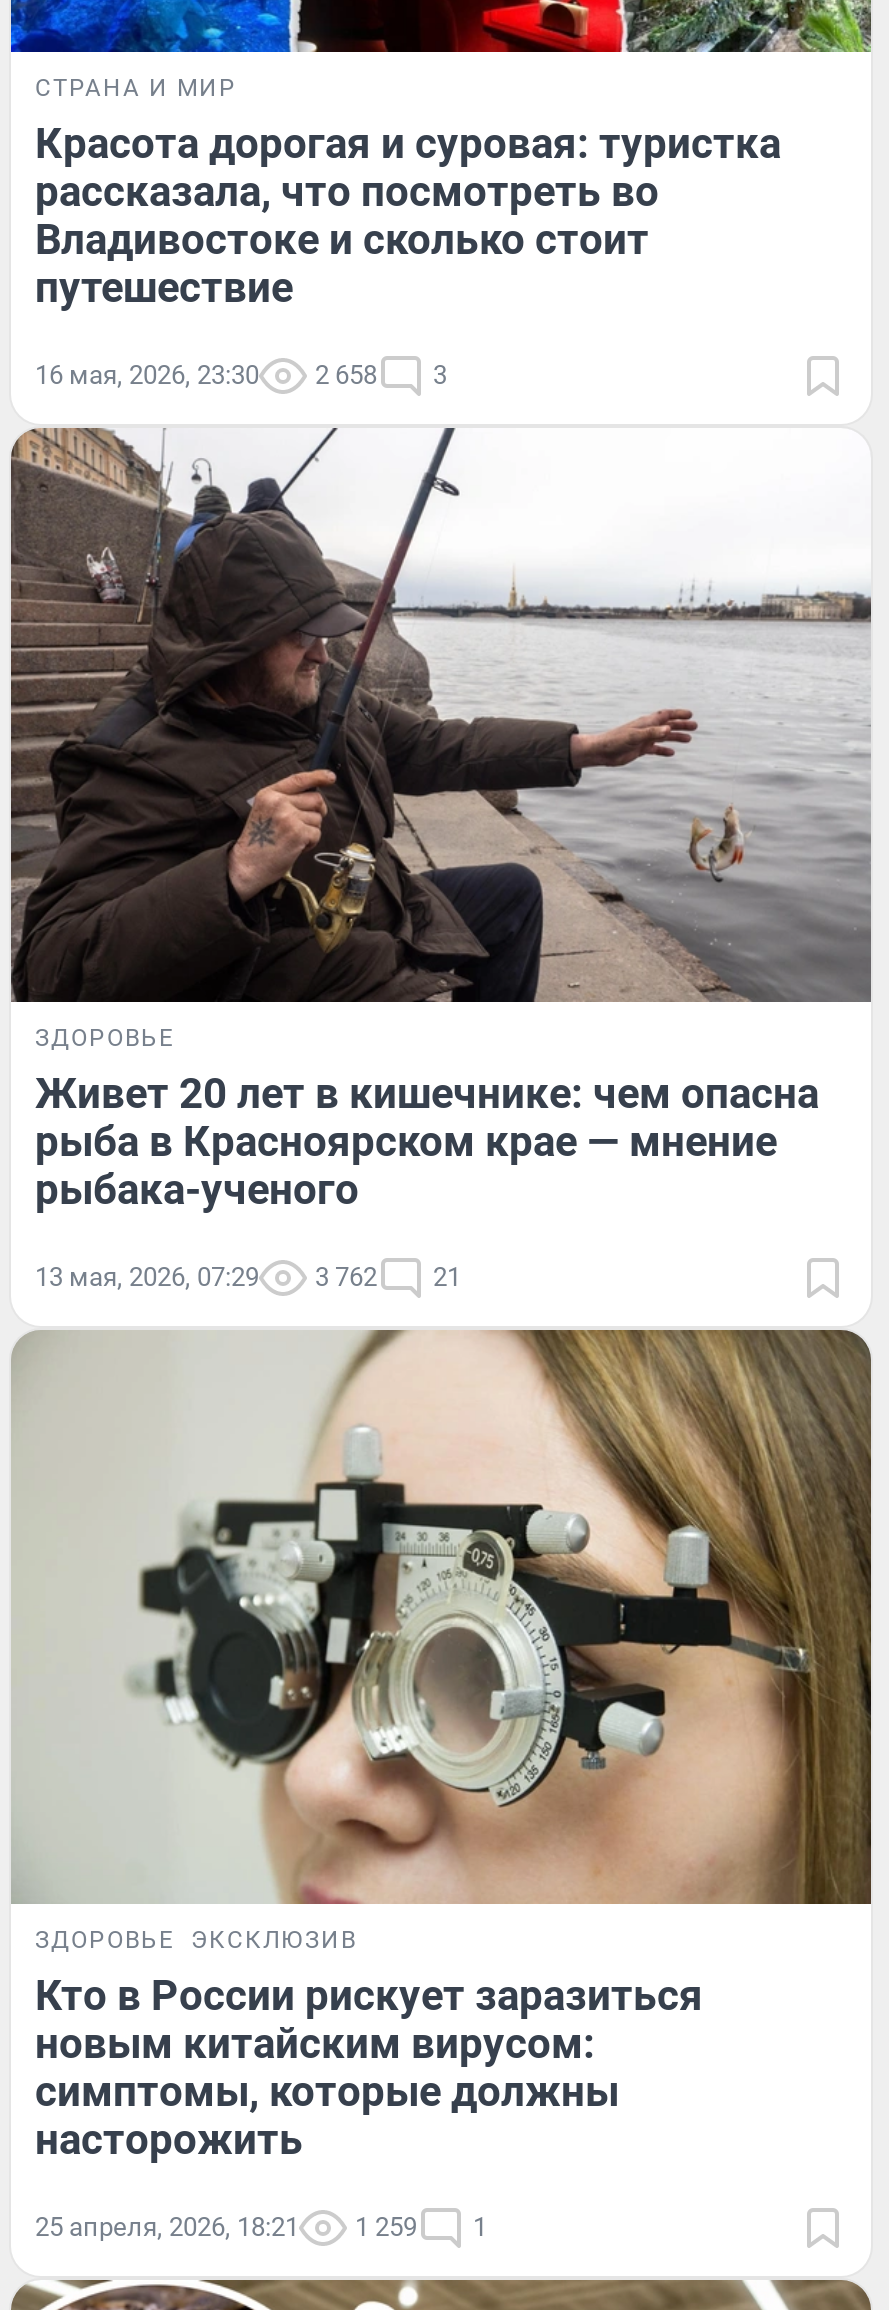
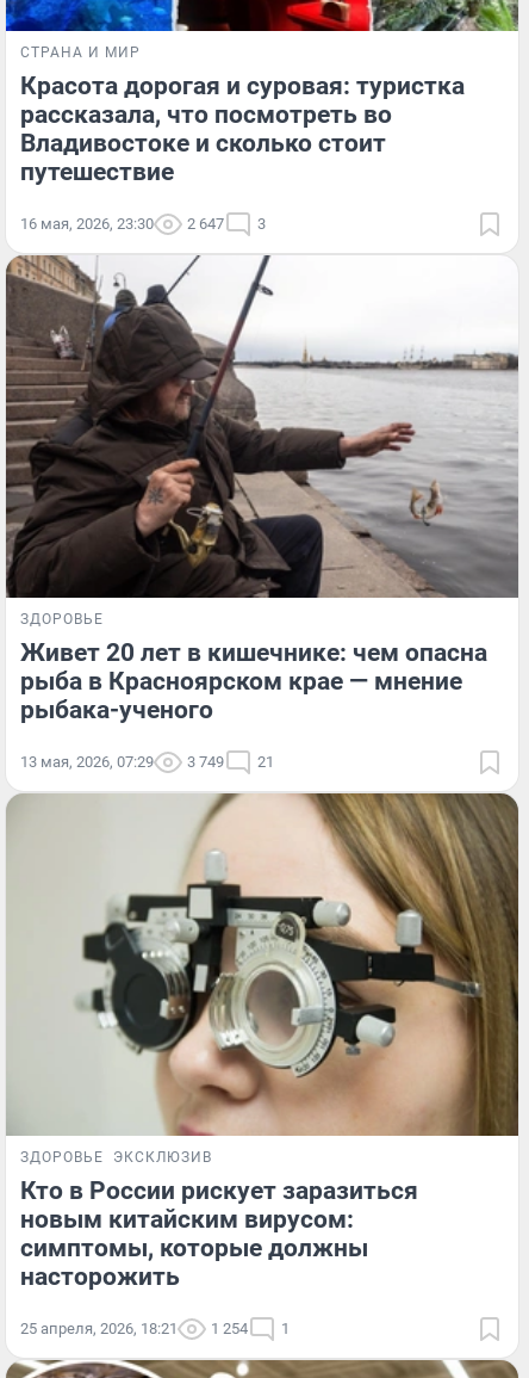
[35,360,447,390] 16 мая, 2026, 23:30 2 658 3 -> [20,215,266,233] 16 мая, 2026, 23:30 2 647 3
[35,1262,461,1292] 13 мая, 2026, 07:29 3 762 21 -> [20,753,274,771] 13 мая, 2026, 07:29 3 749 21
[35,2211,487,2241] 25 апреля, 2026, 18:21 1 259 1 -> [20,1319,290,1337] 25 апреля, 2026, 18:21 1 254 1

